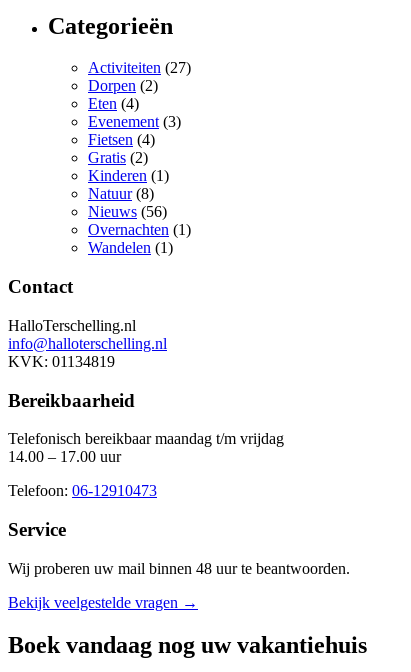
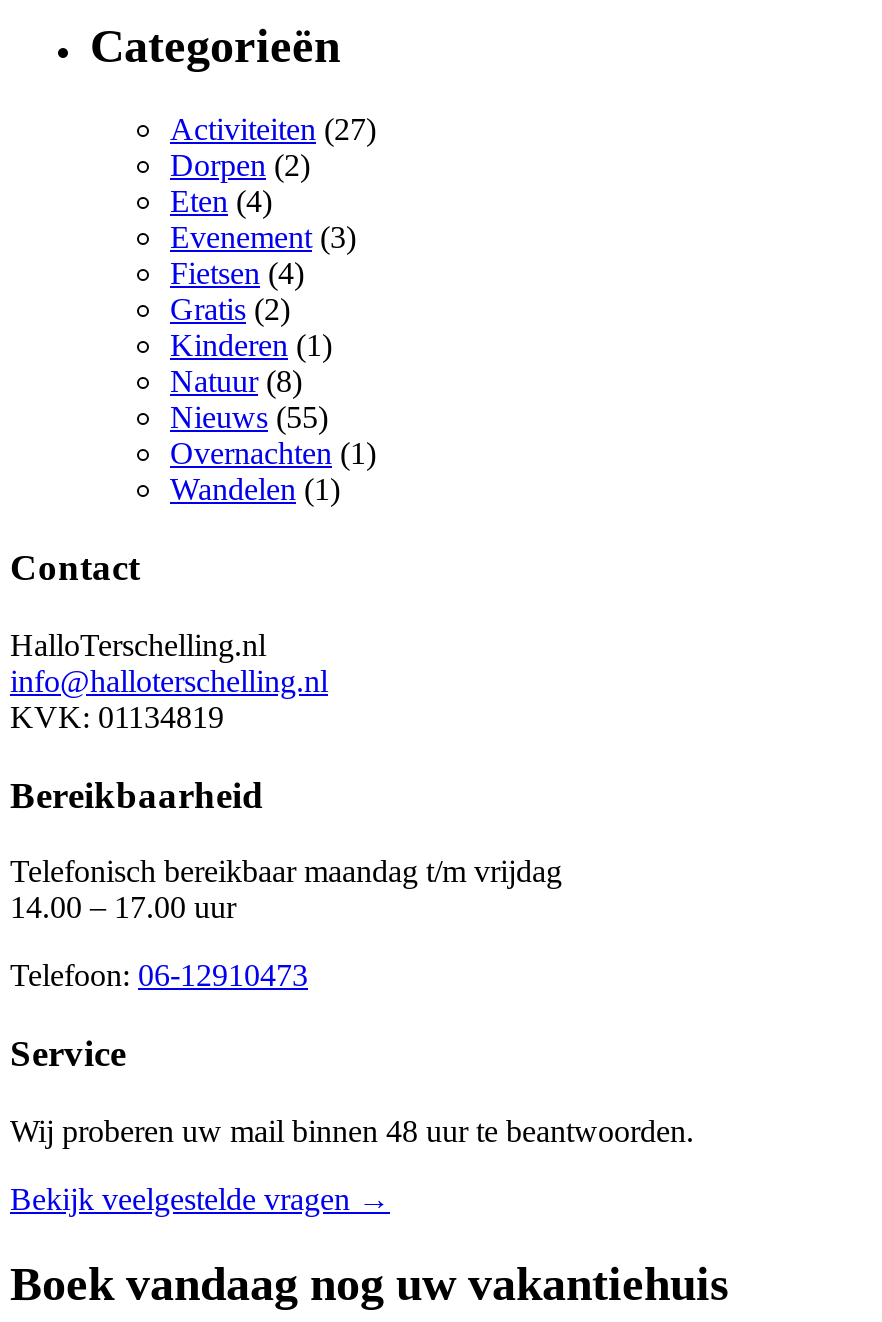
[88,203,167,220] Nieuws (56) -> [170,401,328,435] Nieuws (55)

